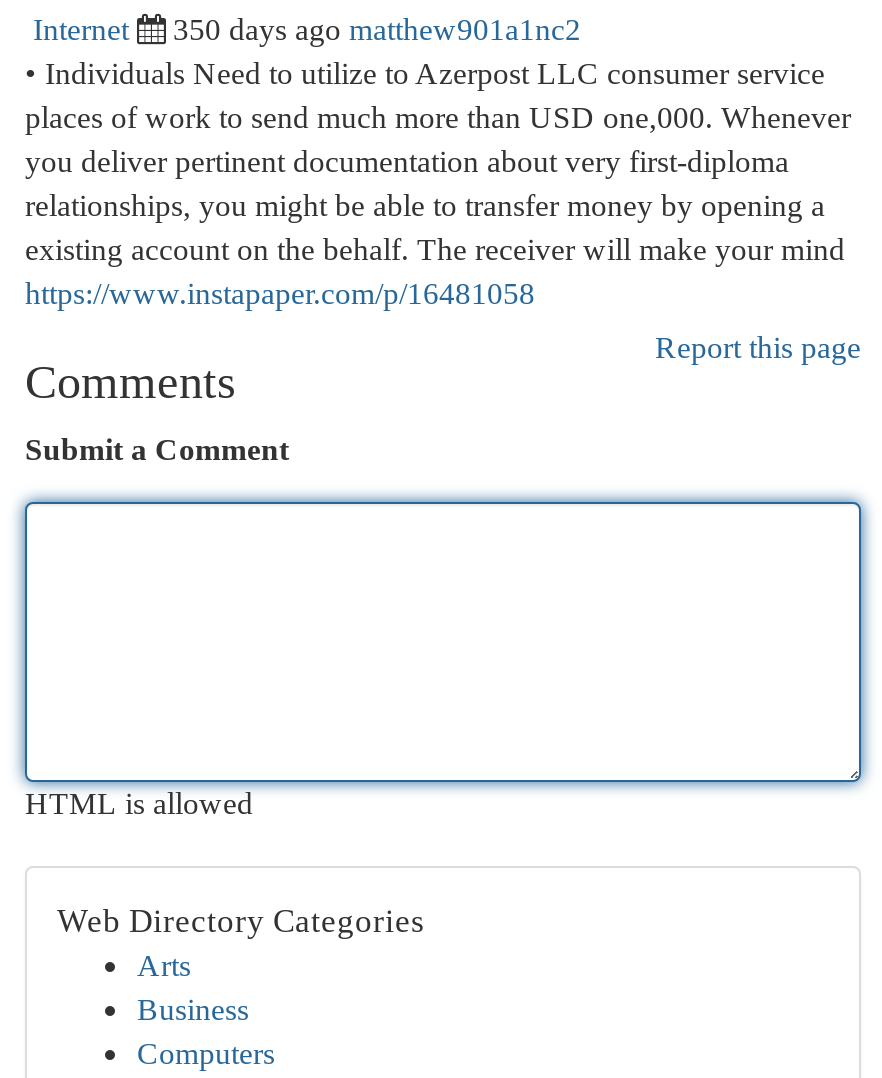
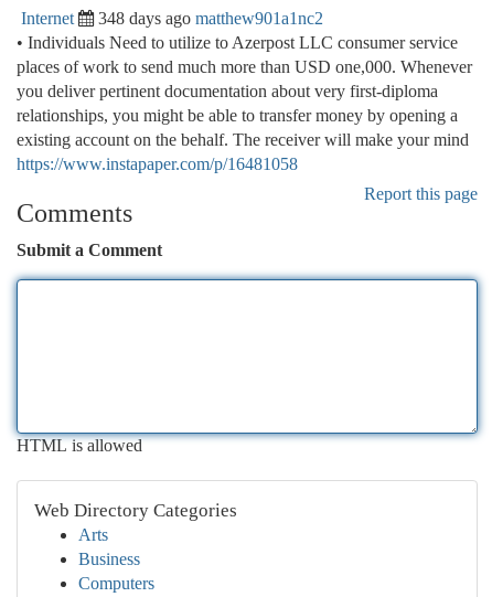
[173,12,581,46] 350 days ago matthew901a1nc2 -> [98,9,323,28] 348 days ago matthew901a1nc2

